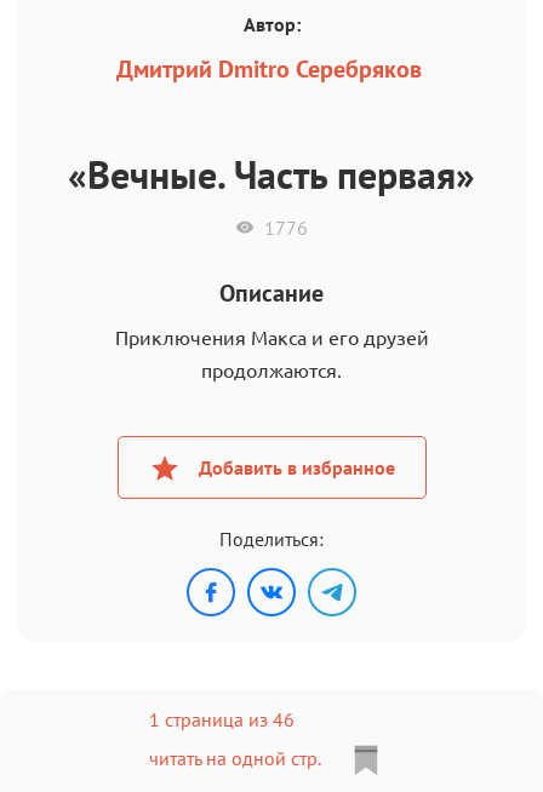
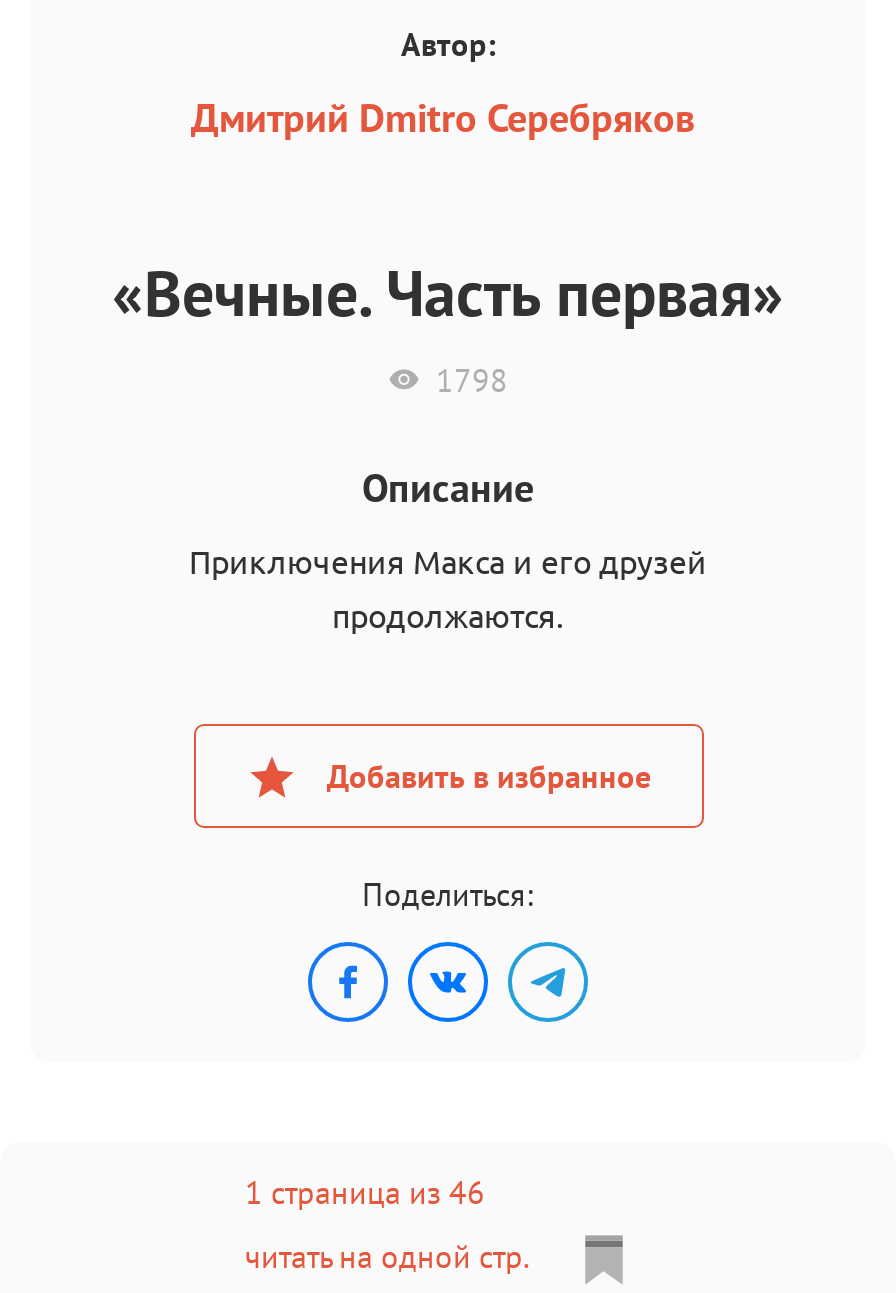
[264,215,308,239] 1776 -> [436,359,508,399] 1798

